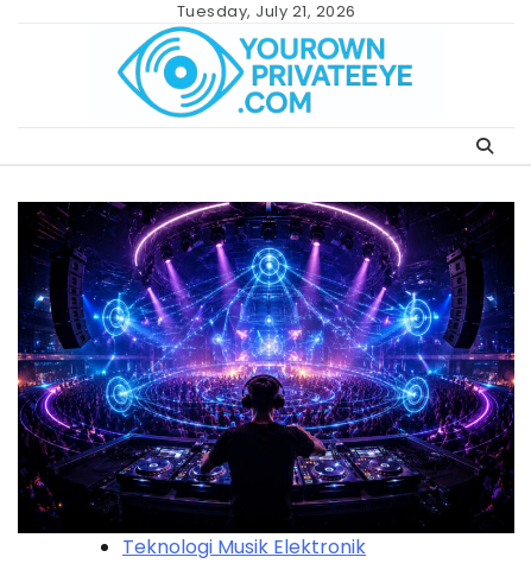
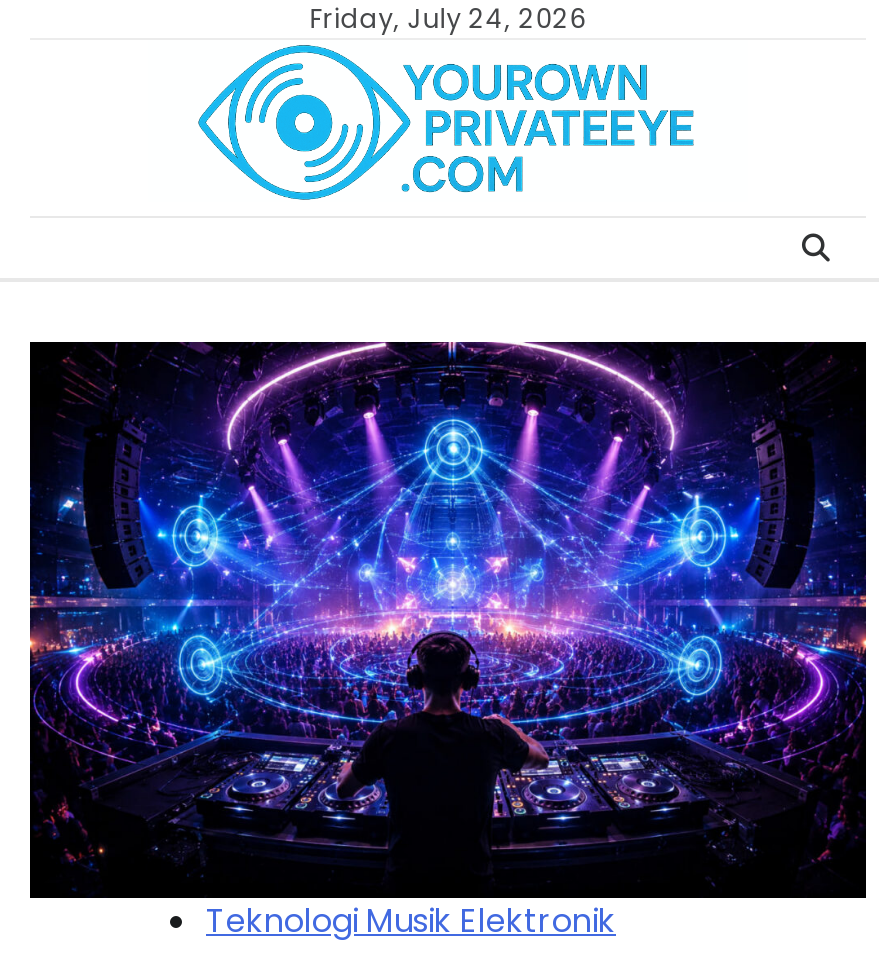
[176,0,356,23] Tuesday, July 21, 2026 -> [310,0,586,38] Friday, July 24, 2026

